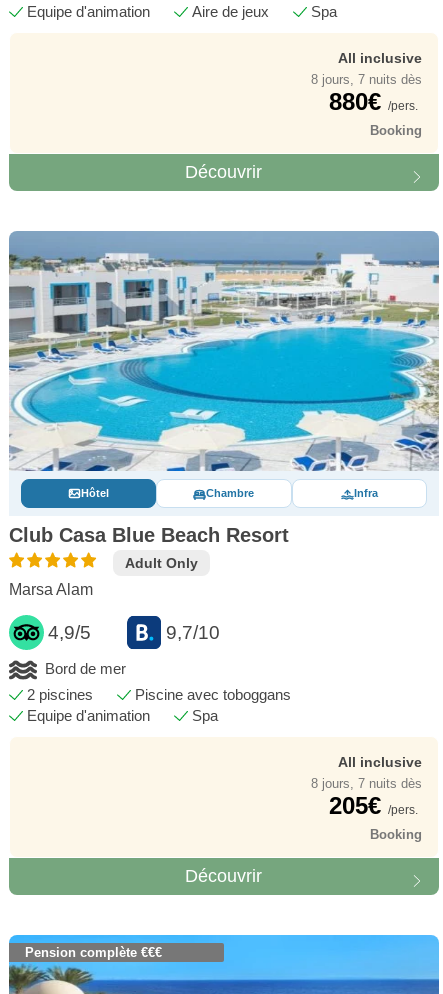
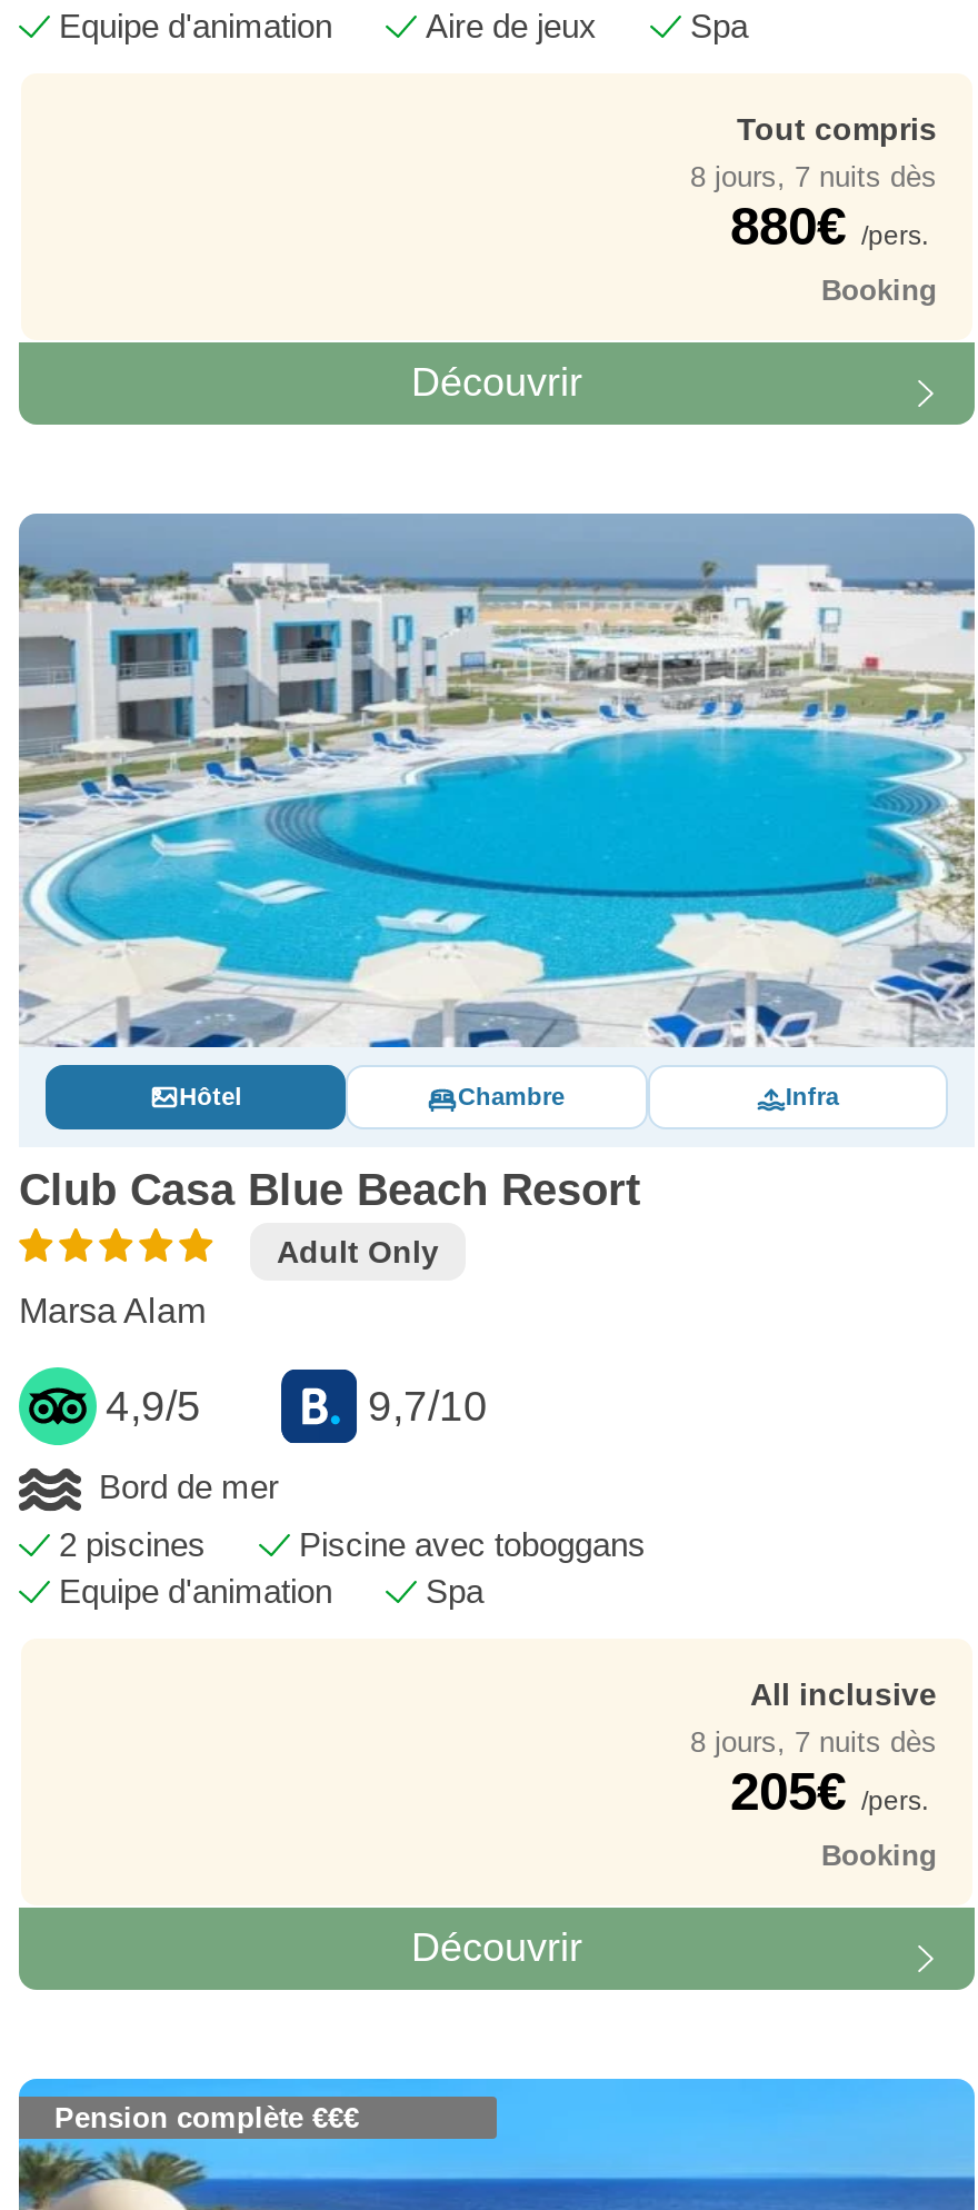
[338,50,422,66] All inclusive -> [737,111,937,147] Tout compris

